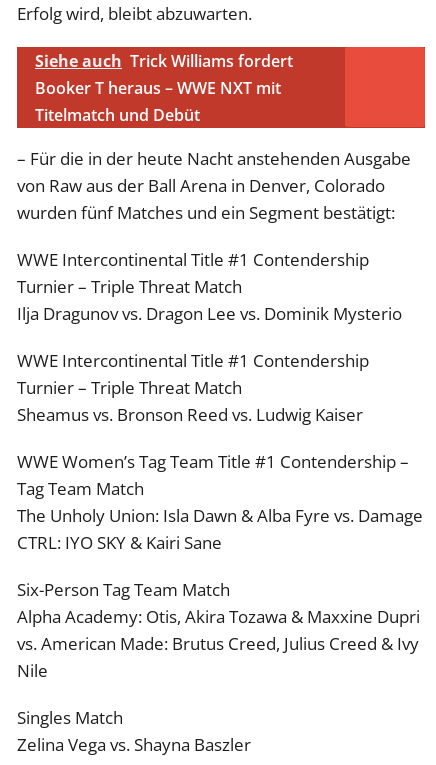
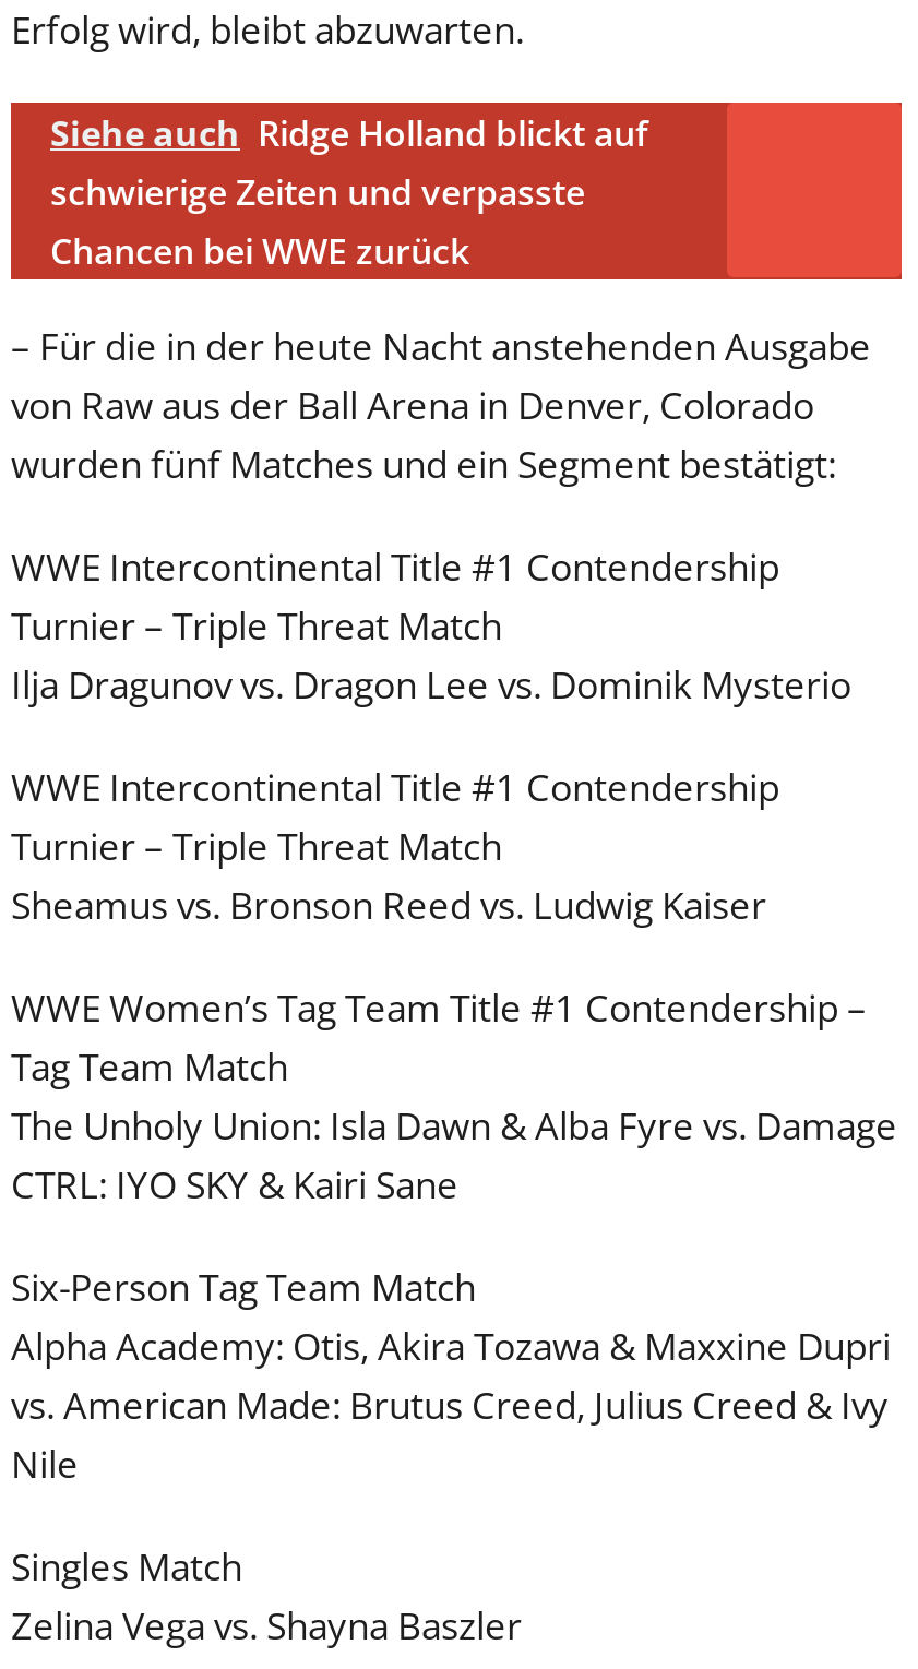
[35,50,293,126] Siehe auch Trick Williams fordert | Booker T heraus – WWE NXT mit | Titelmatch und Debüt -> [50,110,648,276] Siehe auch Ridge Holland blickt auf | schwierige Zeiten und verpasste | Chancen bei WWE zurück

